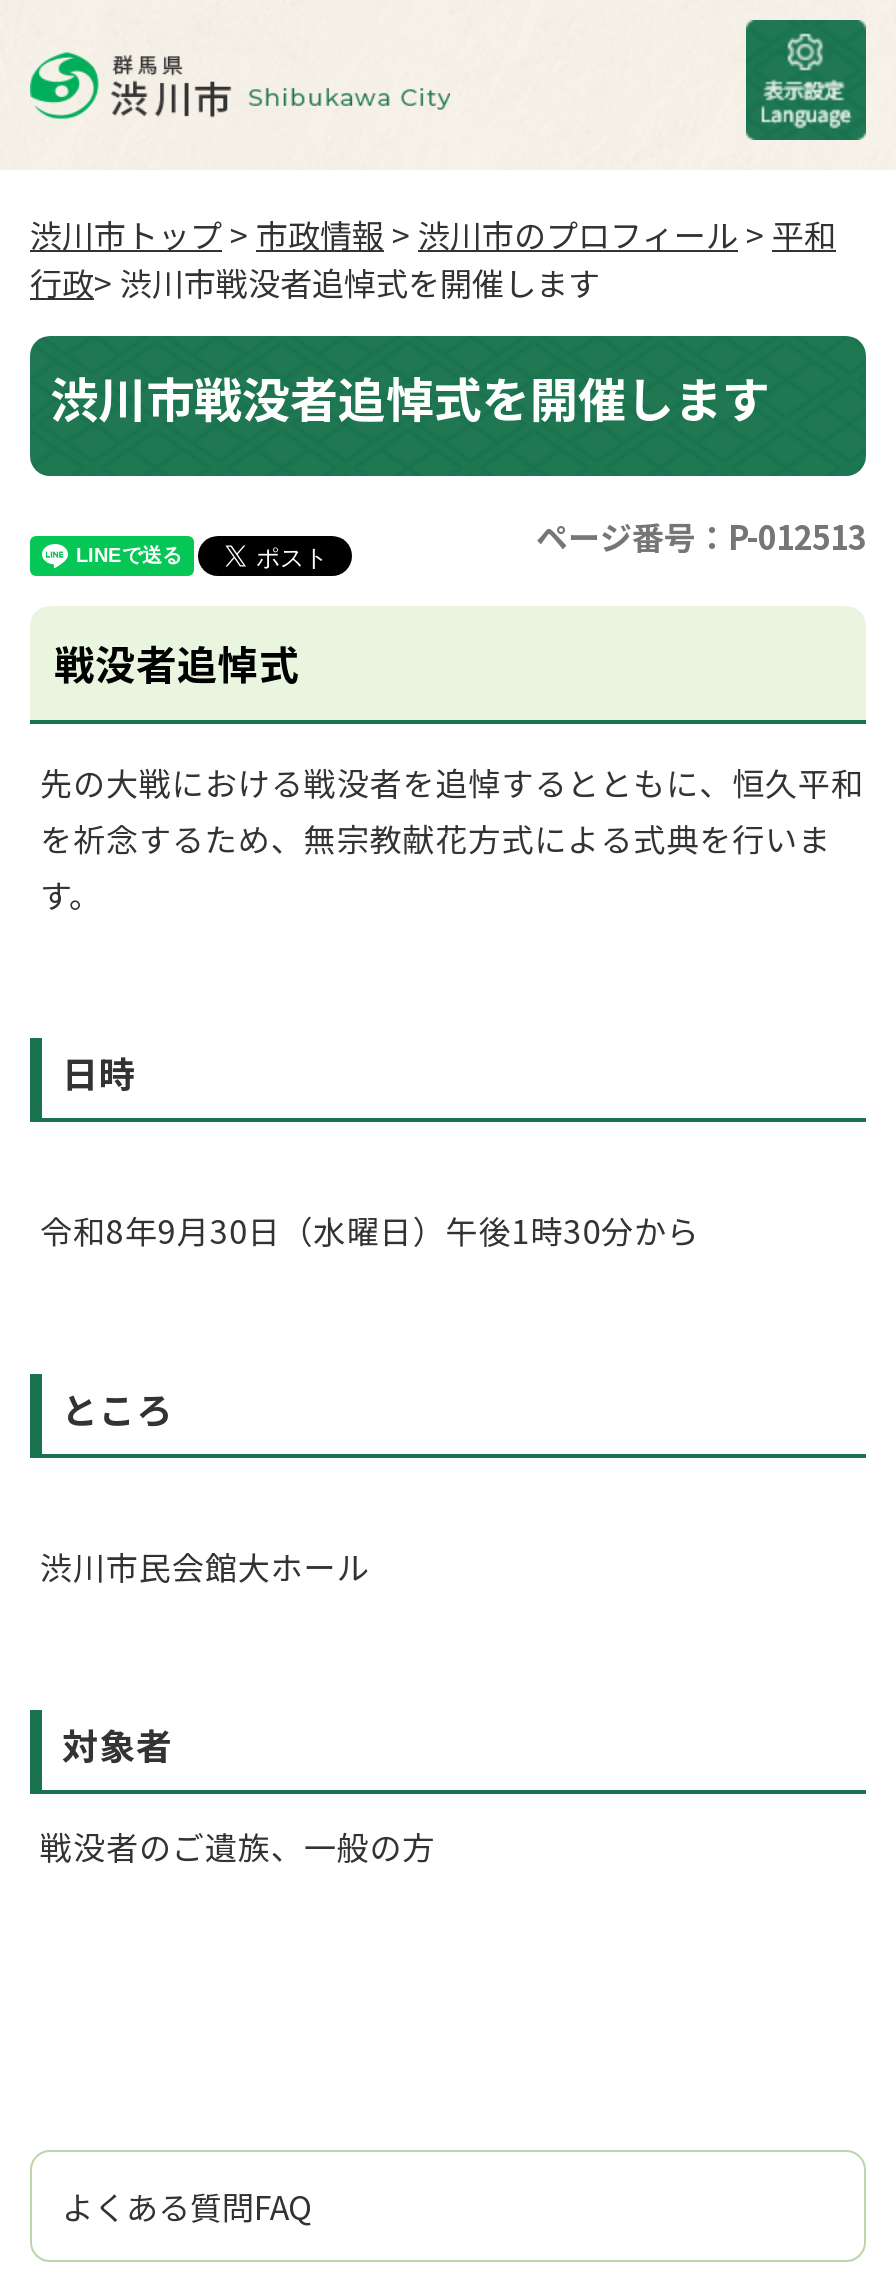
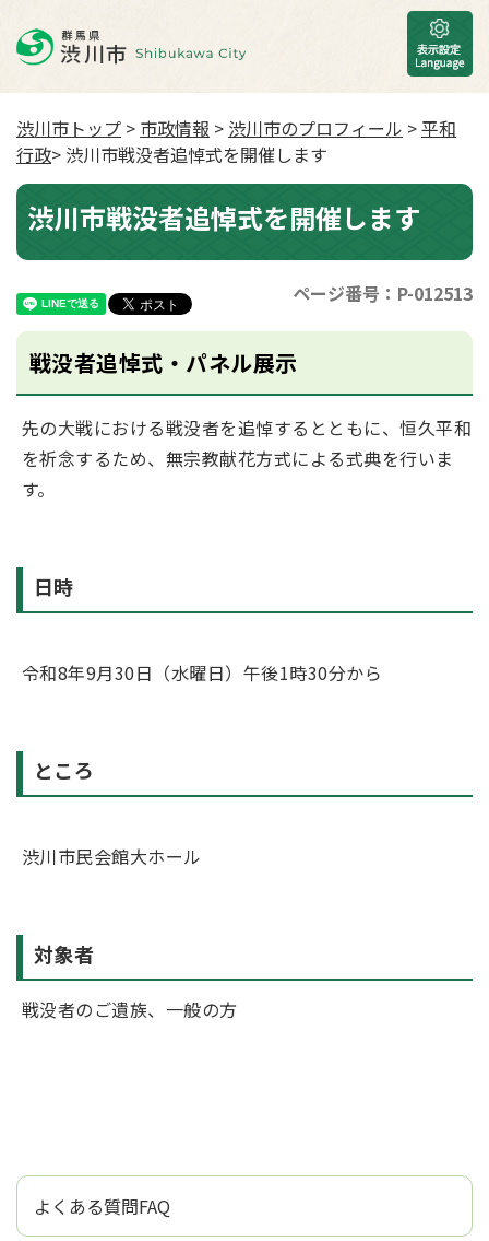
[54,634,300,692] 戦没者追悼式 -> [29,347,298,378] 戦没者追悼式・パネル展示

